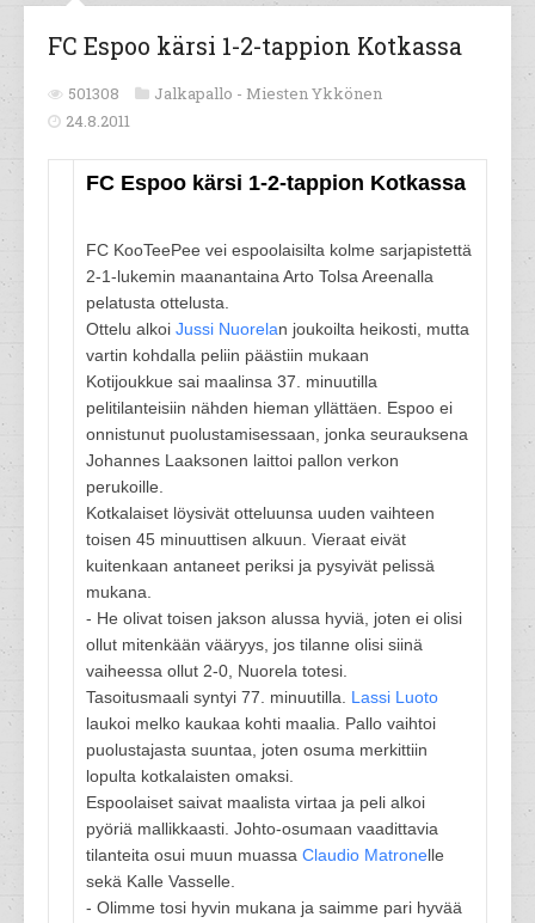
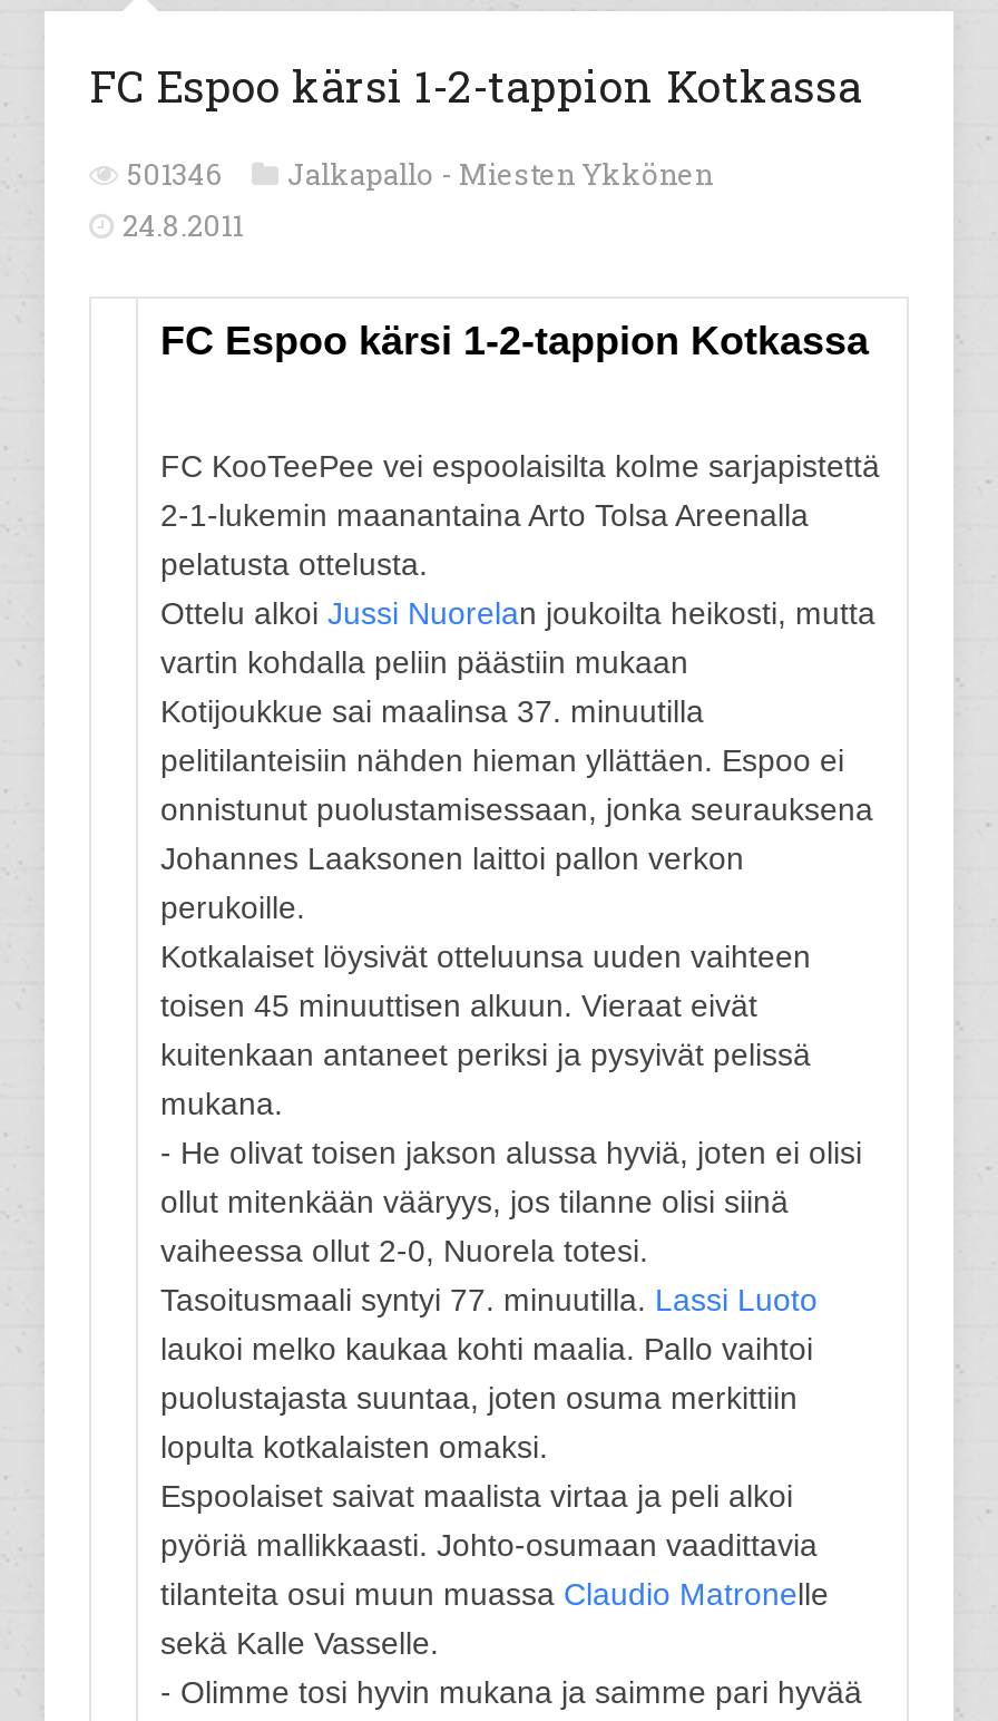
[68,82,382,104] 501308 Jalkapallo - Miesten Ykkönen -> [127,154,713,194] 501346 Jalkapallo - Miesten Ykkönen

